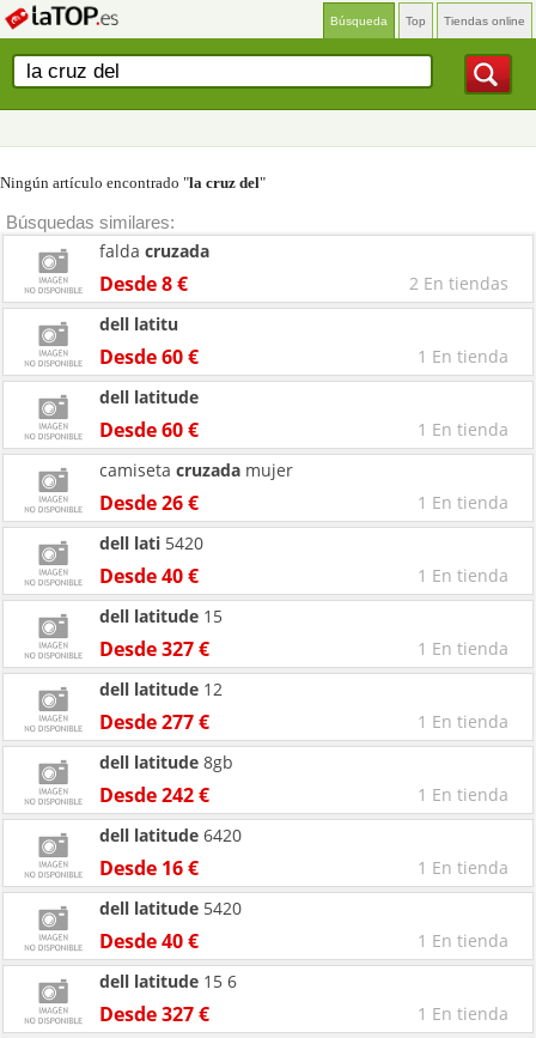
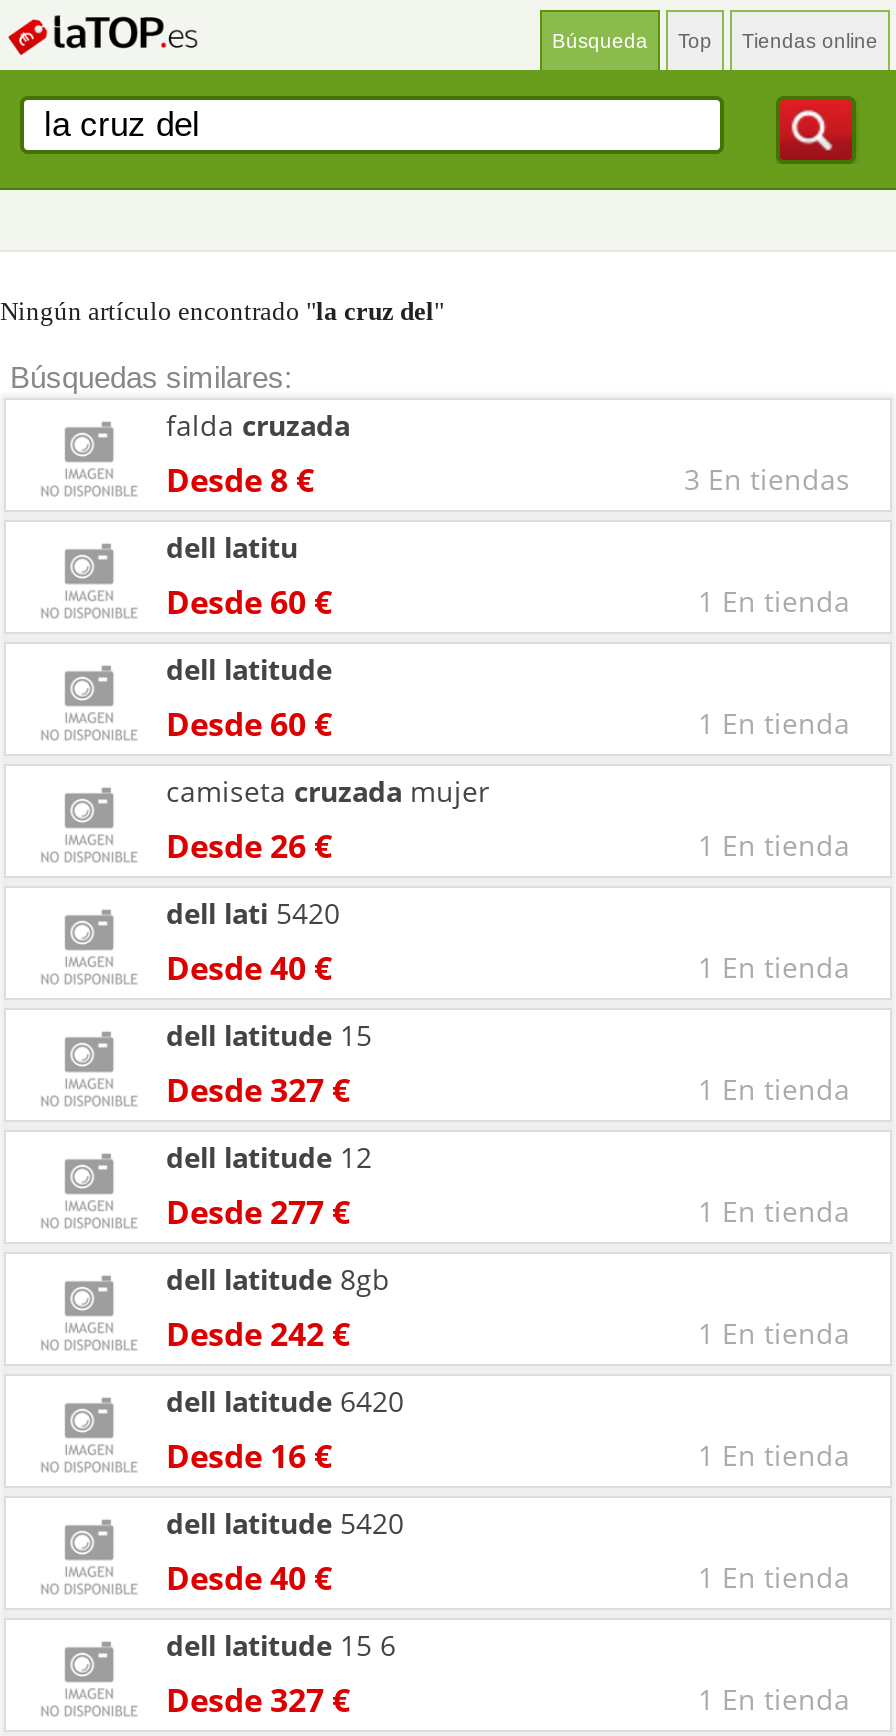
[409,272,508,295] 2 En tiendas -> [684,460,850,498] 3 En tiendas

